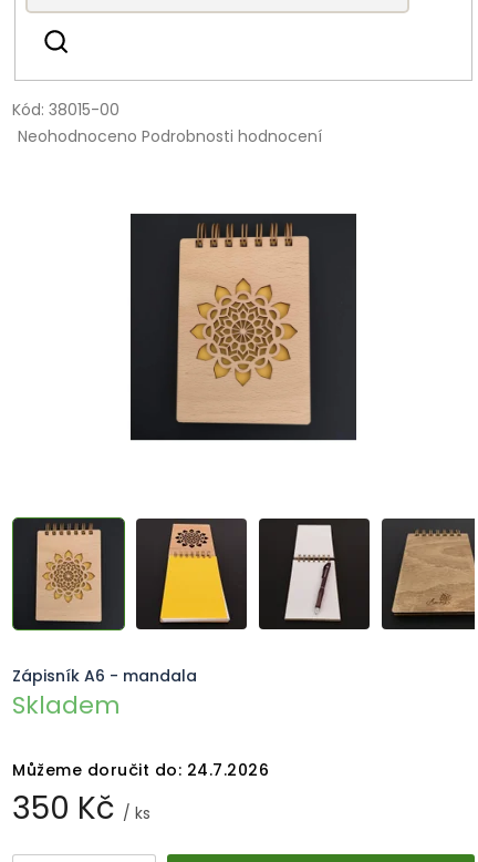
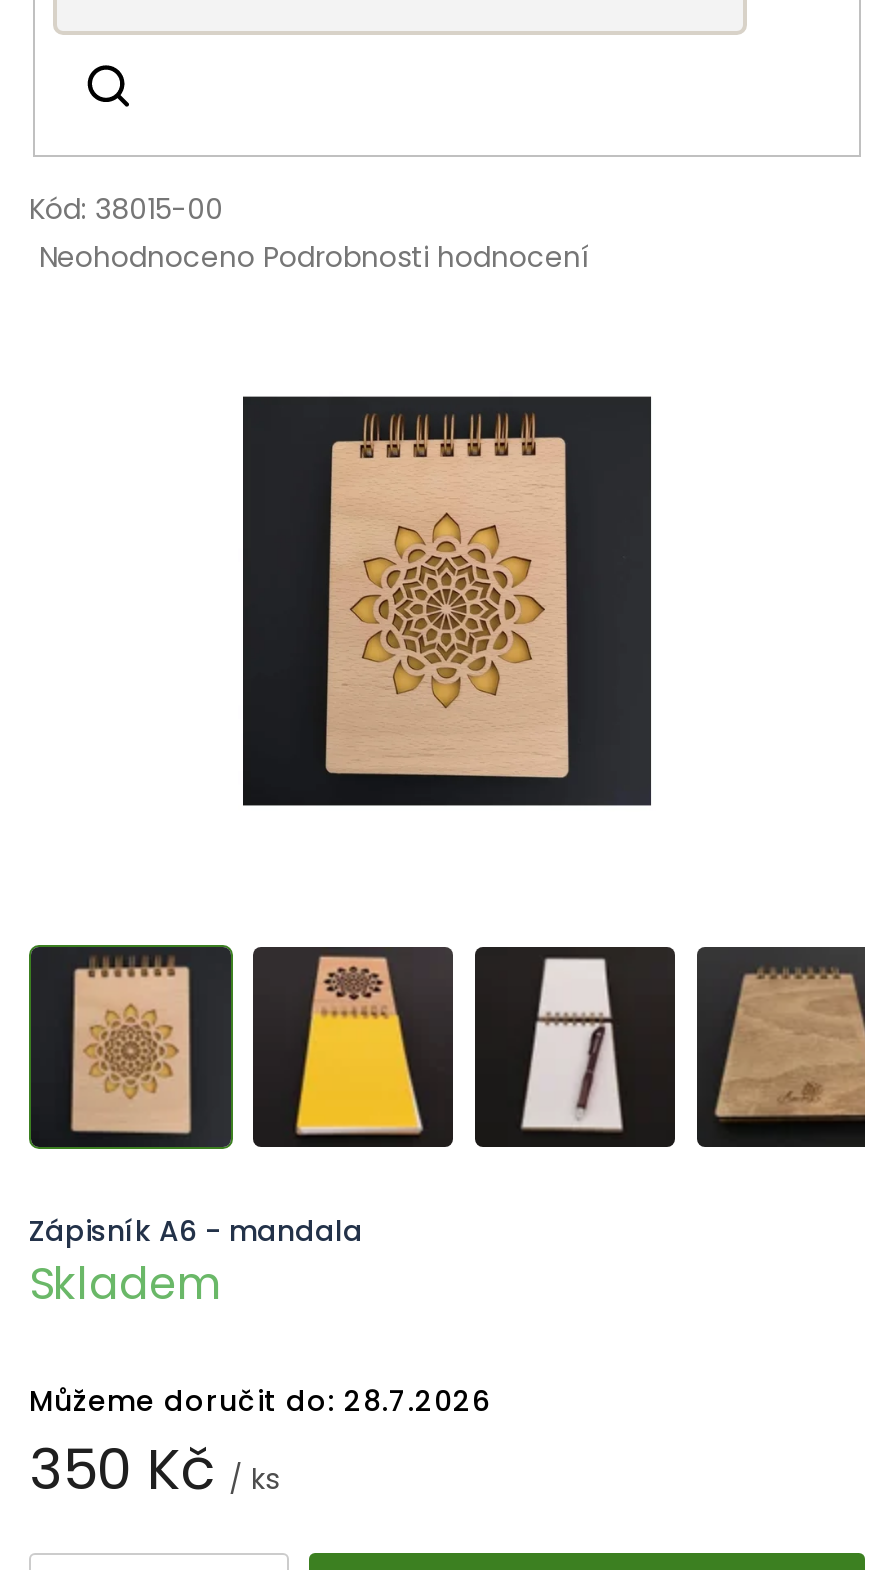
[12,758,269,781] Můžeme doručit do: 24.7.2026 -> [29,1380,491,1420] Můžeme doručit do: 28.7.2026

